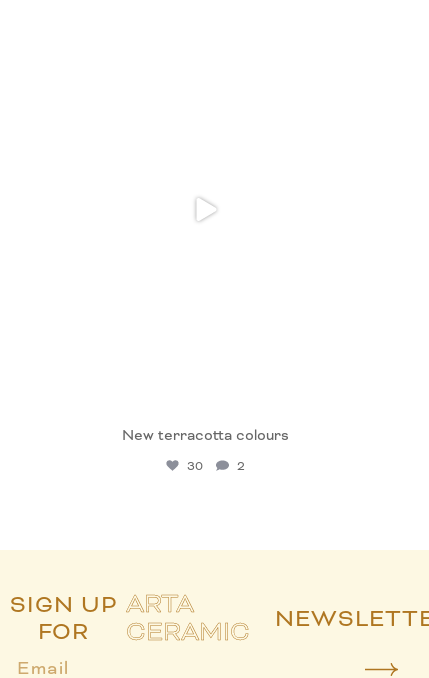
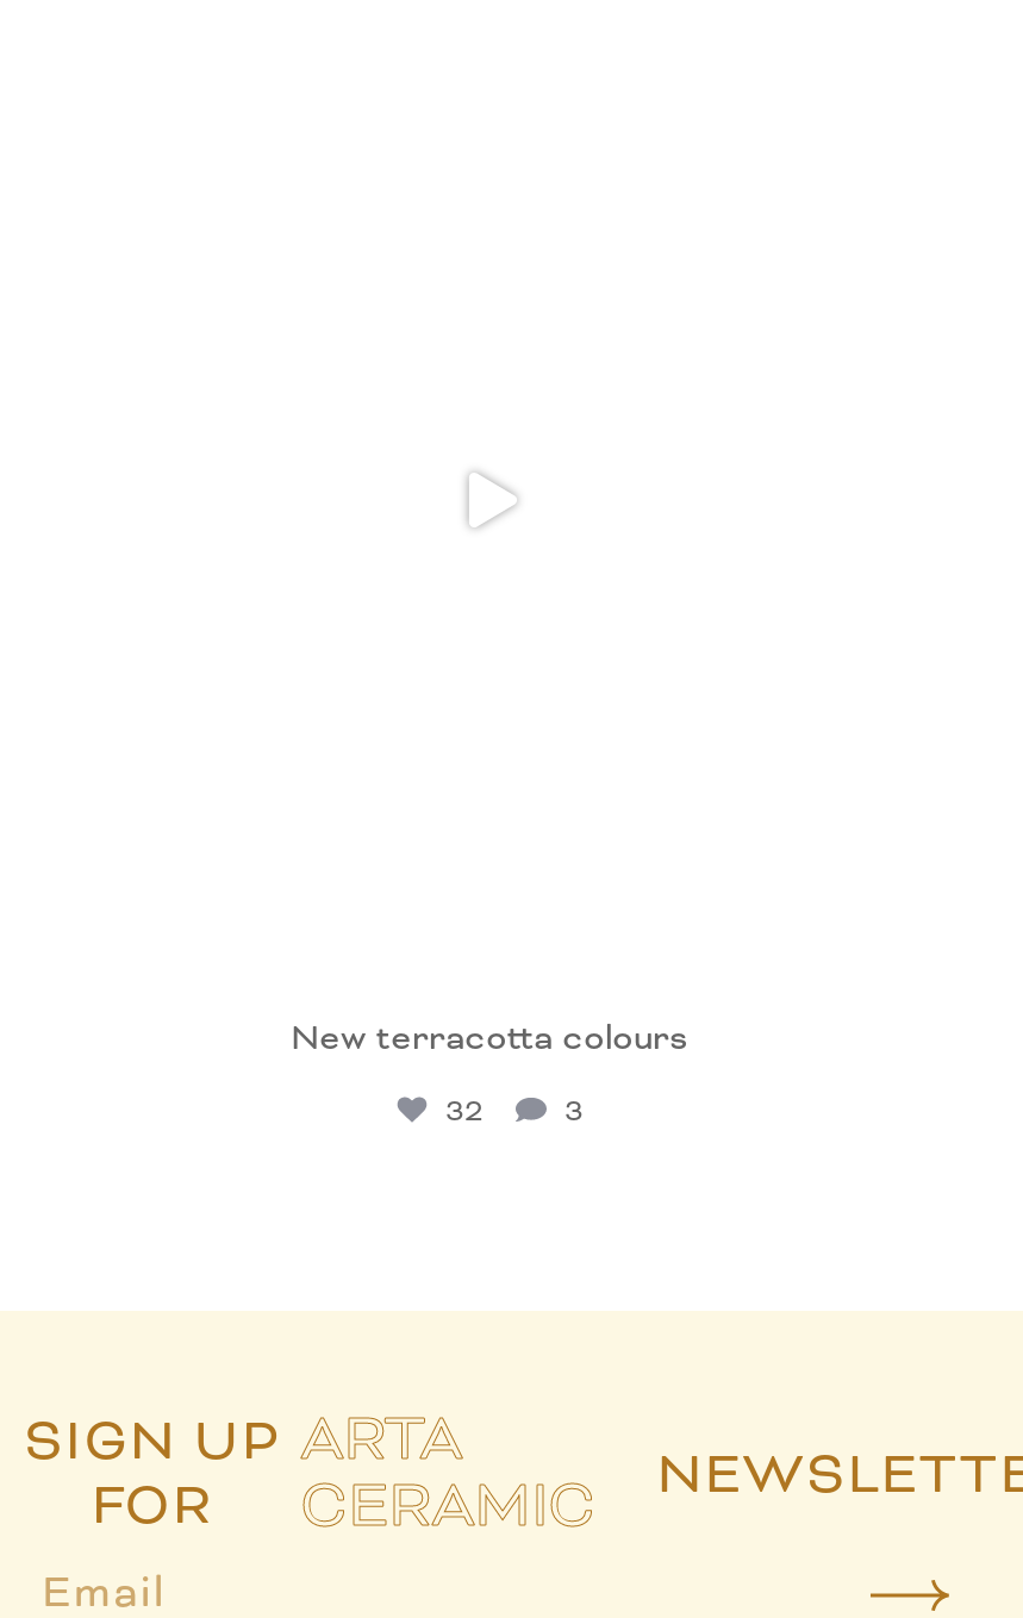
[186,459,205,474] 30 -> [445,1095,491,1131] 32
[236,459,244,474] 2 -> [564,1095,584,1131] 3

